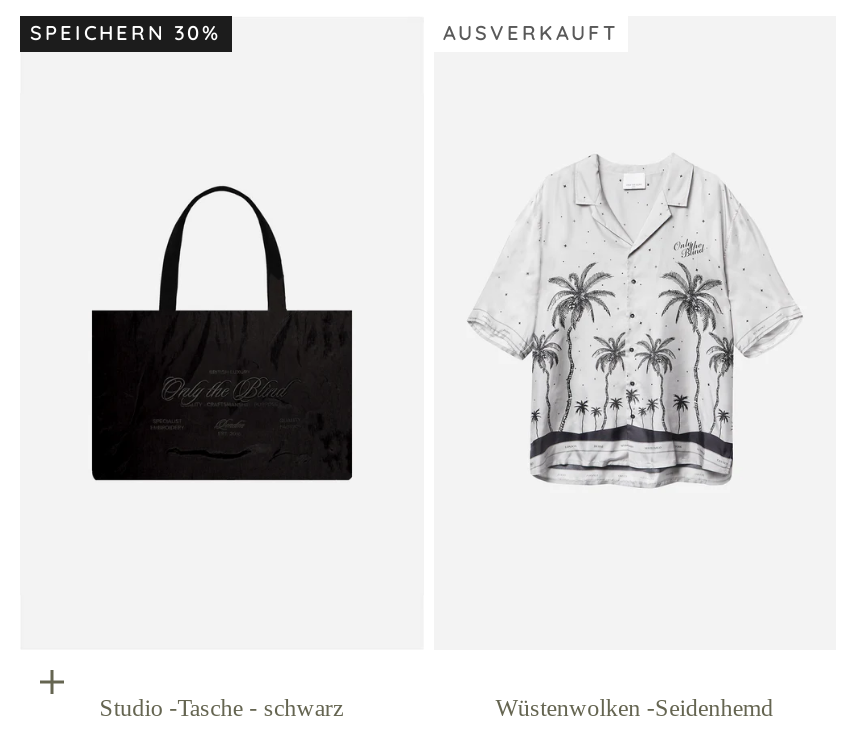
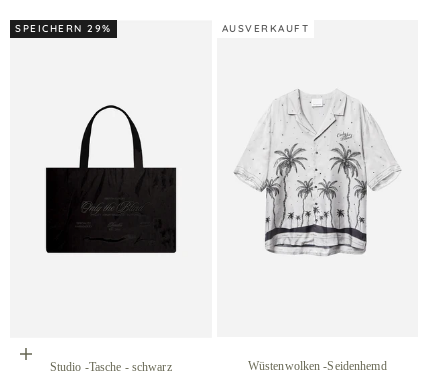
[30,19,221,45] SPEICHERN 30% -> [15,22,111,35] SPEICHERN 29%

